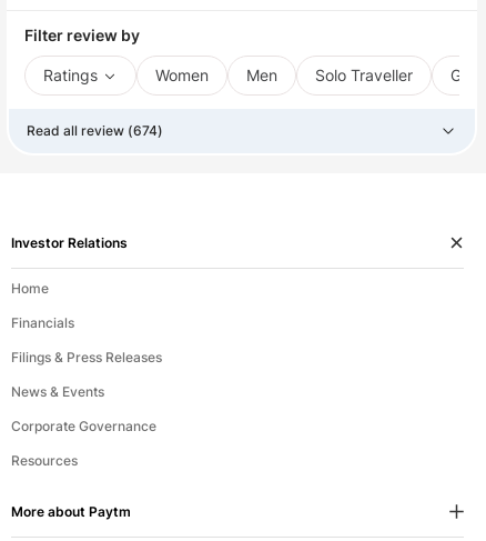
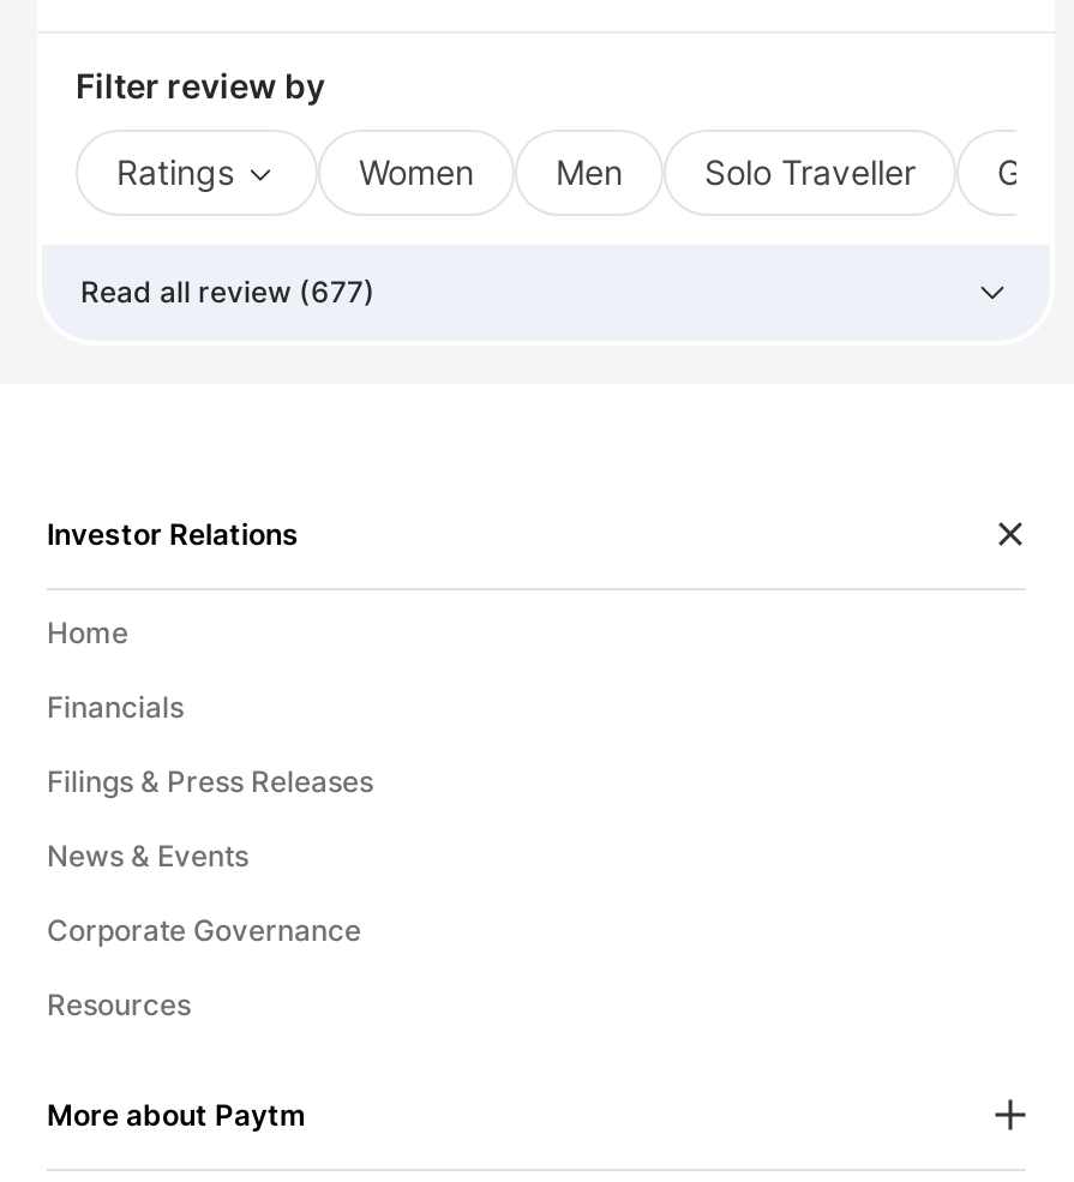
[27,122,163,139] Read all review (674) -> [80,274,376,310] Read all review (677)

